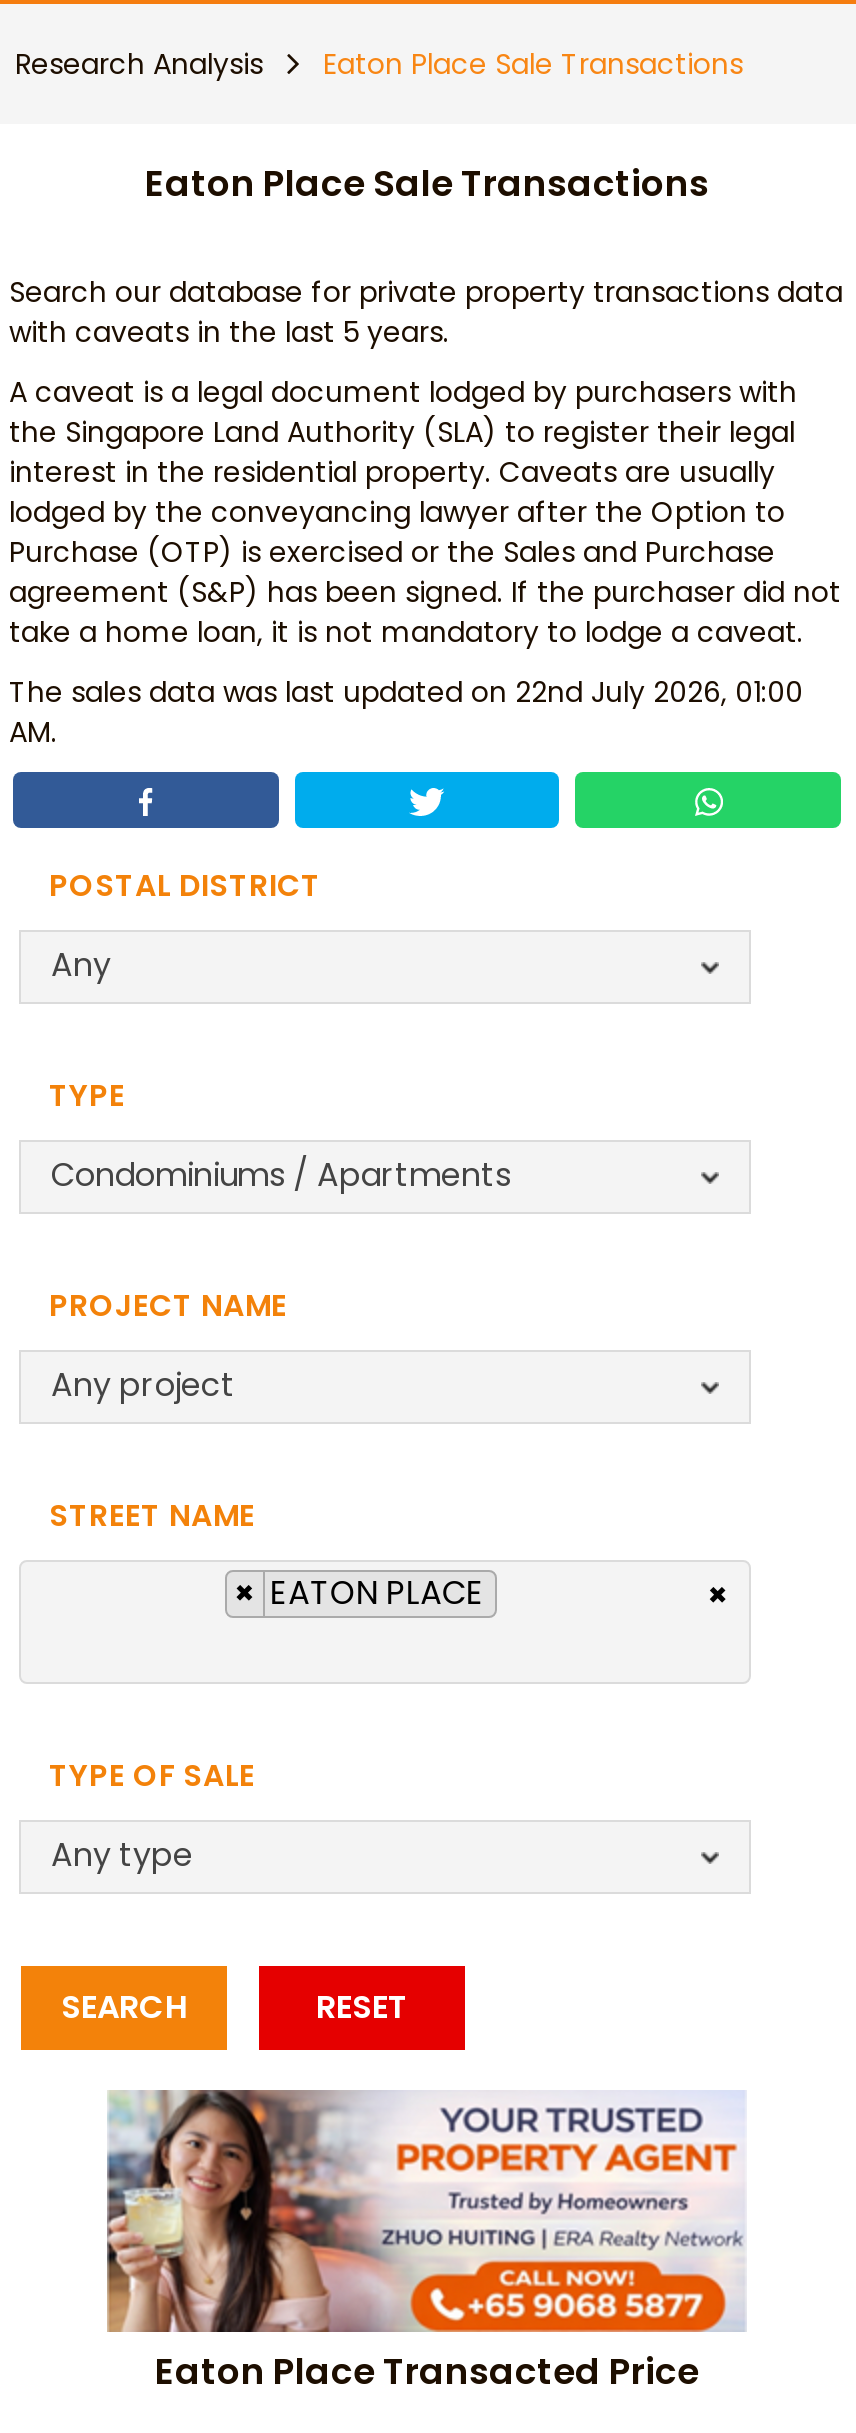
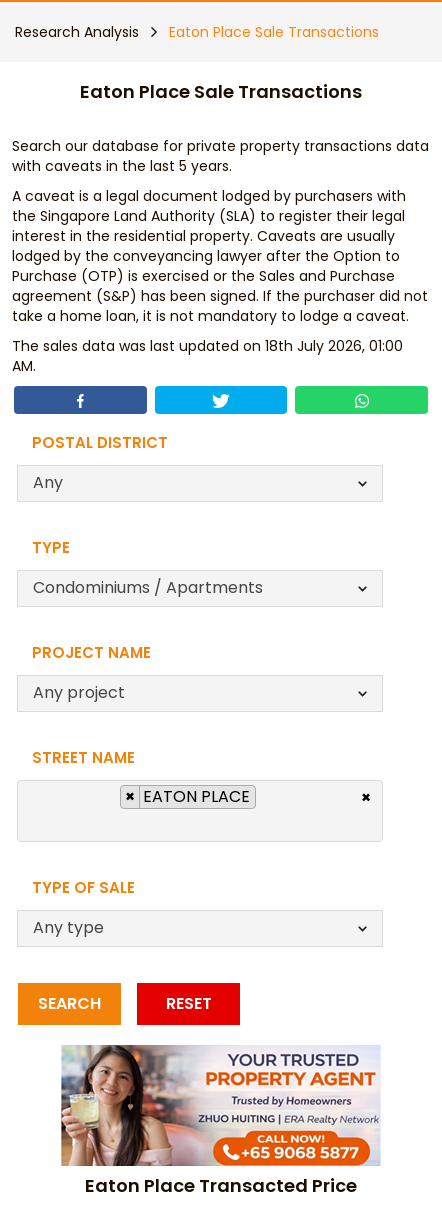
[9,671,803,711] The sales data was last updated on 22nd July 2026, 01:00 -> [12,335,403,355] The sales data was last updated on 18th July 2026, 01:00

